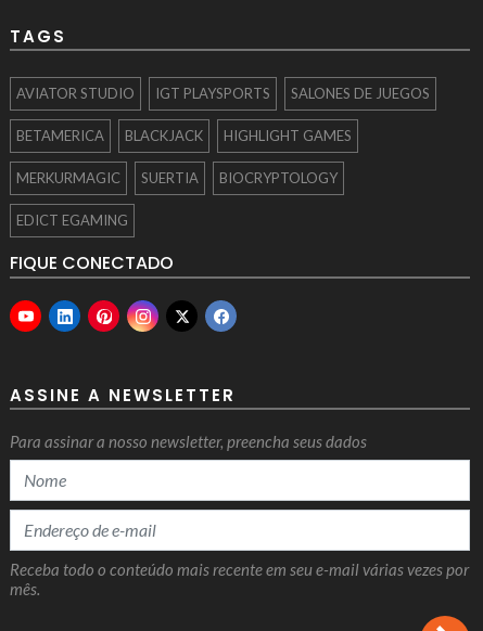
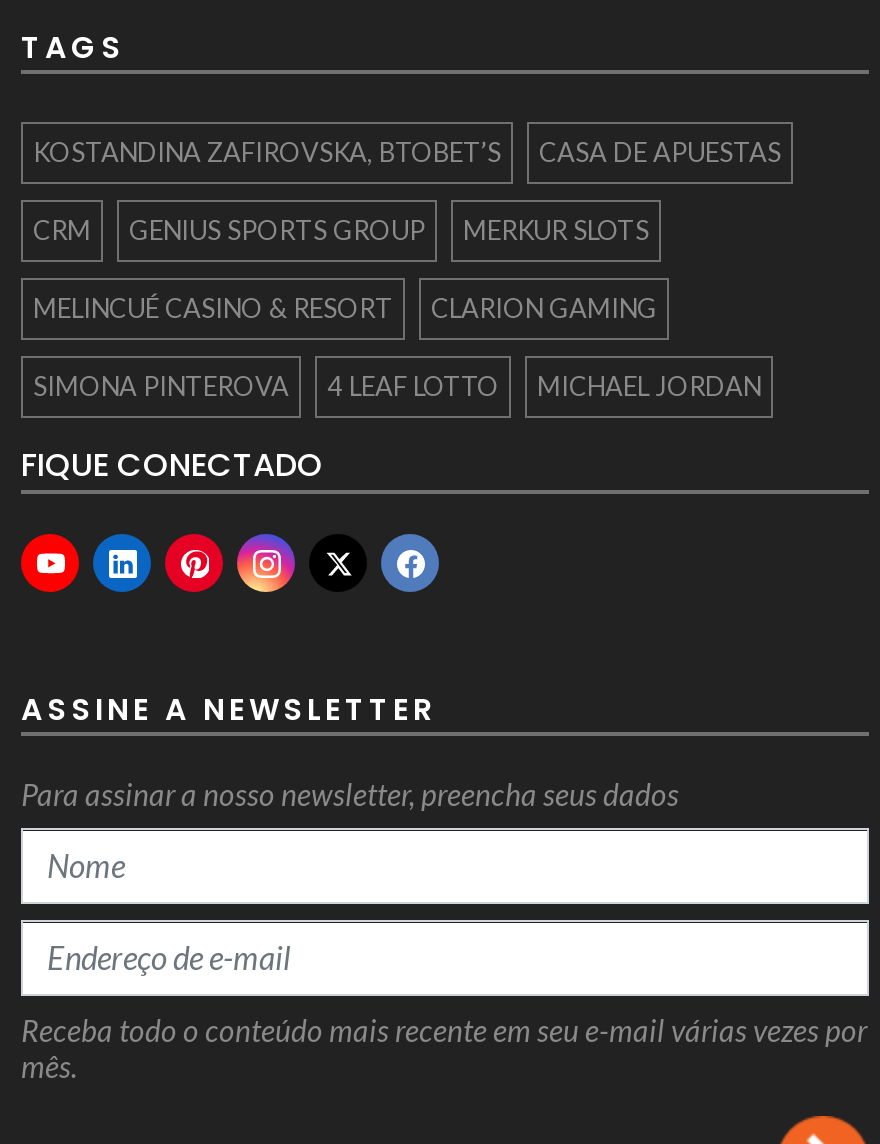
[16,85,430,102] AVIATOR STUDIO | IGT PLAYSPORTS | SALONES DE JUEGOS -> [33,137,781,169] KOSTANDINA ZAFIROVSKA, BTOBET’S | CASA DE APUESTAS
[16,127,352,145] BETAMERICA | BLACKJACK | HIGHLIGHT GAMES -> [33,215,649,247] CRM | GENIUS SPORTS GROUP | MERKUR SLOTS
[16,170,338,187] MERKURMAGIC | SUERTIA | BIOCRYPTOLOGY -> [33,293,657,325] MELINCUÉ CASINO & RESORT | CLARION GAMING
[16,212,128,229] EDICT EGAMING -> [33,371,761,403] SIMONA PINTEROVA | 4 LEAF LOTTO | MICHAEL JORDAN

